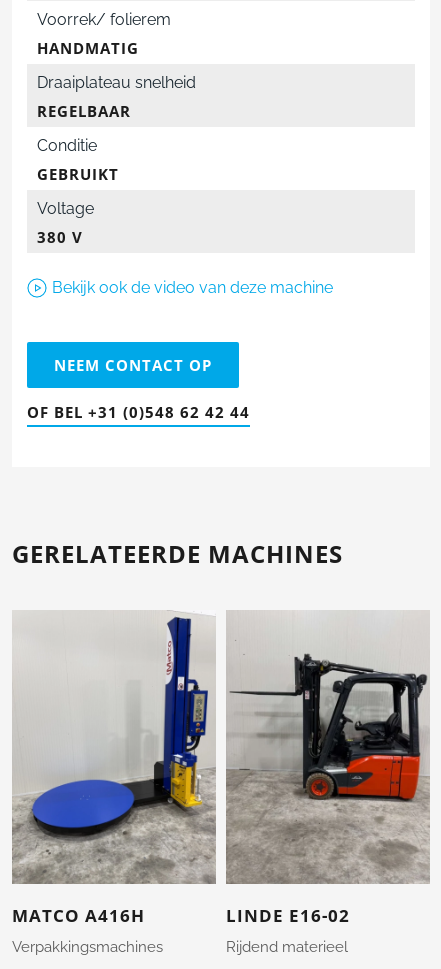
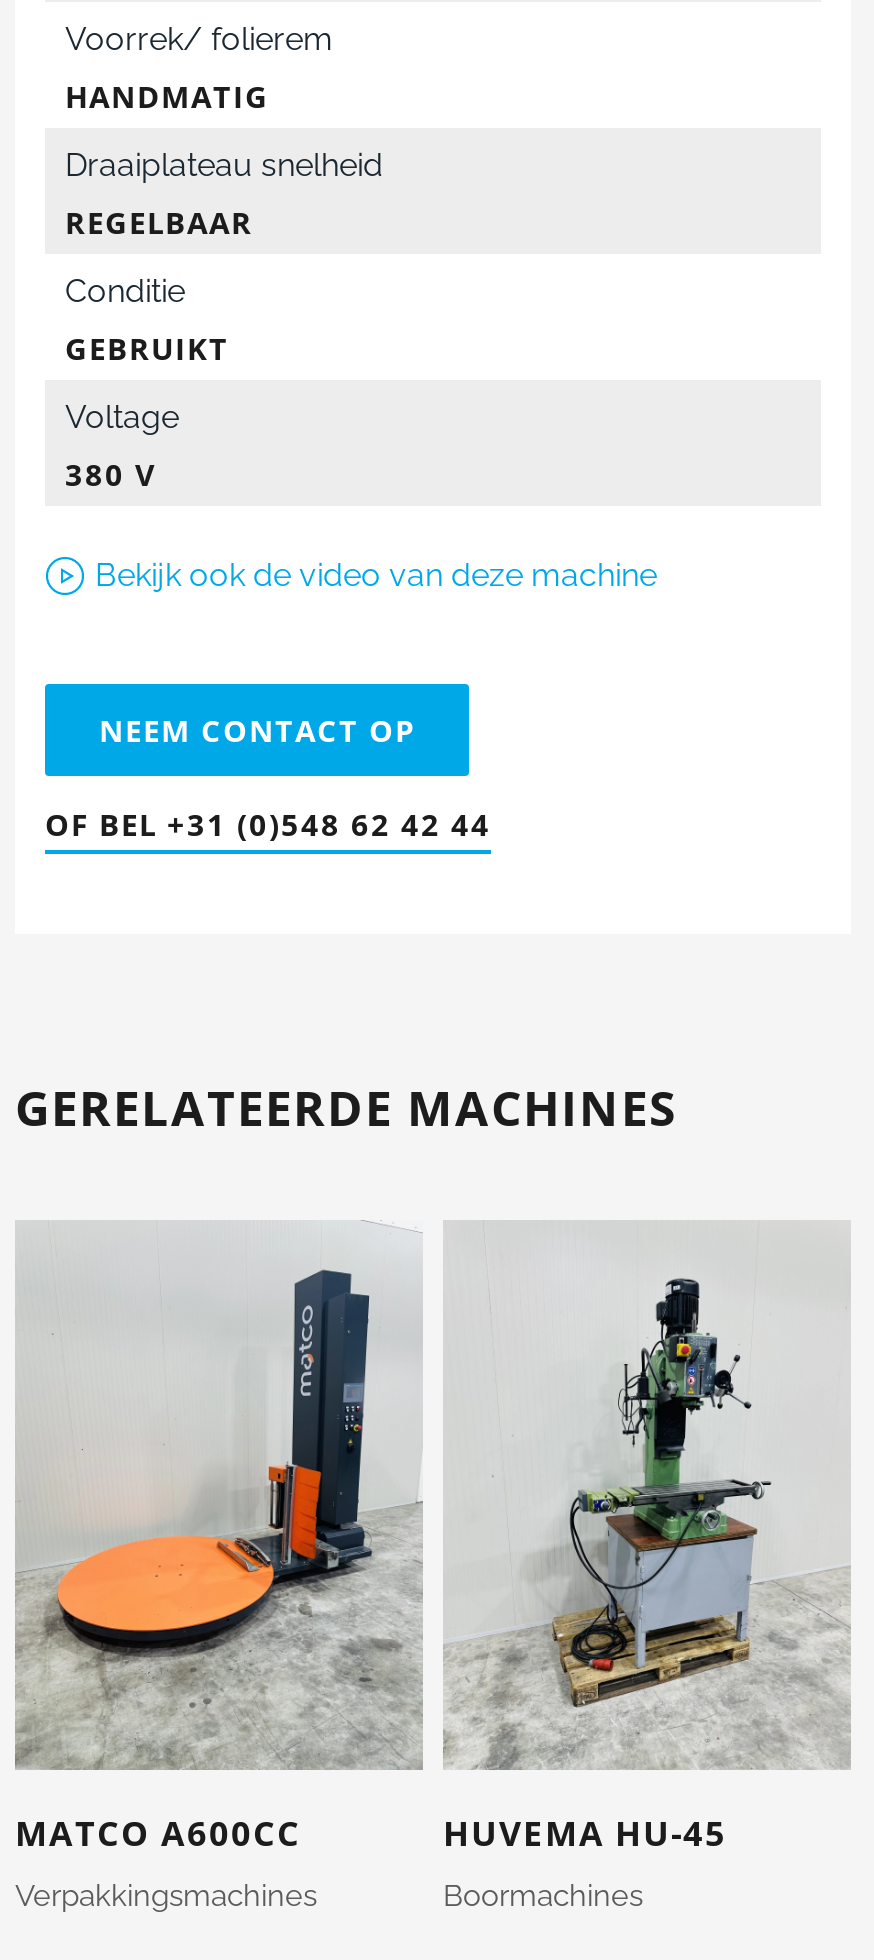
[12,616,216,927] [image] | MATCO A416H -> [15,1234,421,1855] [image] | MATCO A600CC
[226,640,430,927] [image] | LINDE E16-02 -> [443,1278,847,1855] [image] | HUVEMA HU-45
[226,938,348,956] Rijdend materieel -> [443,1877,643,1913] Boormachines

